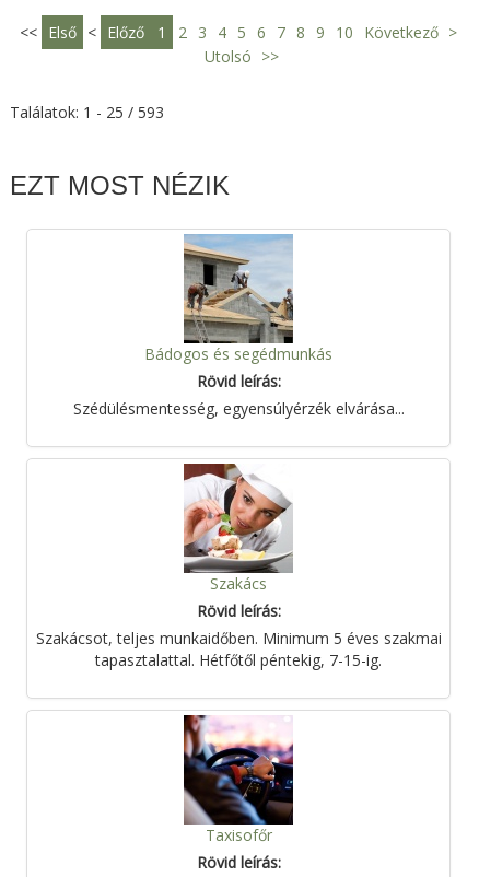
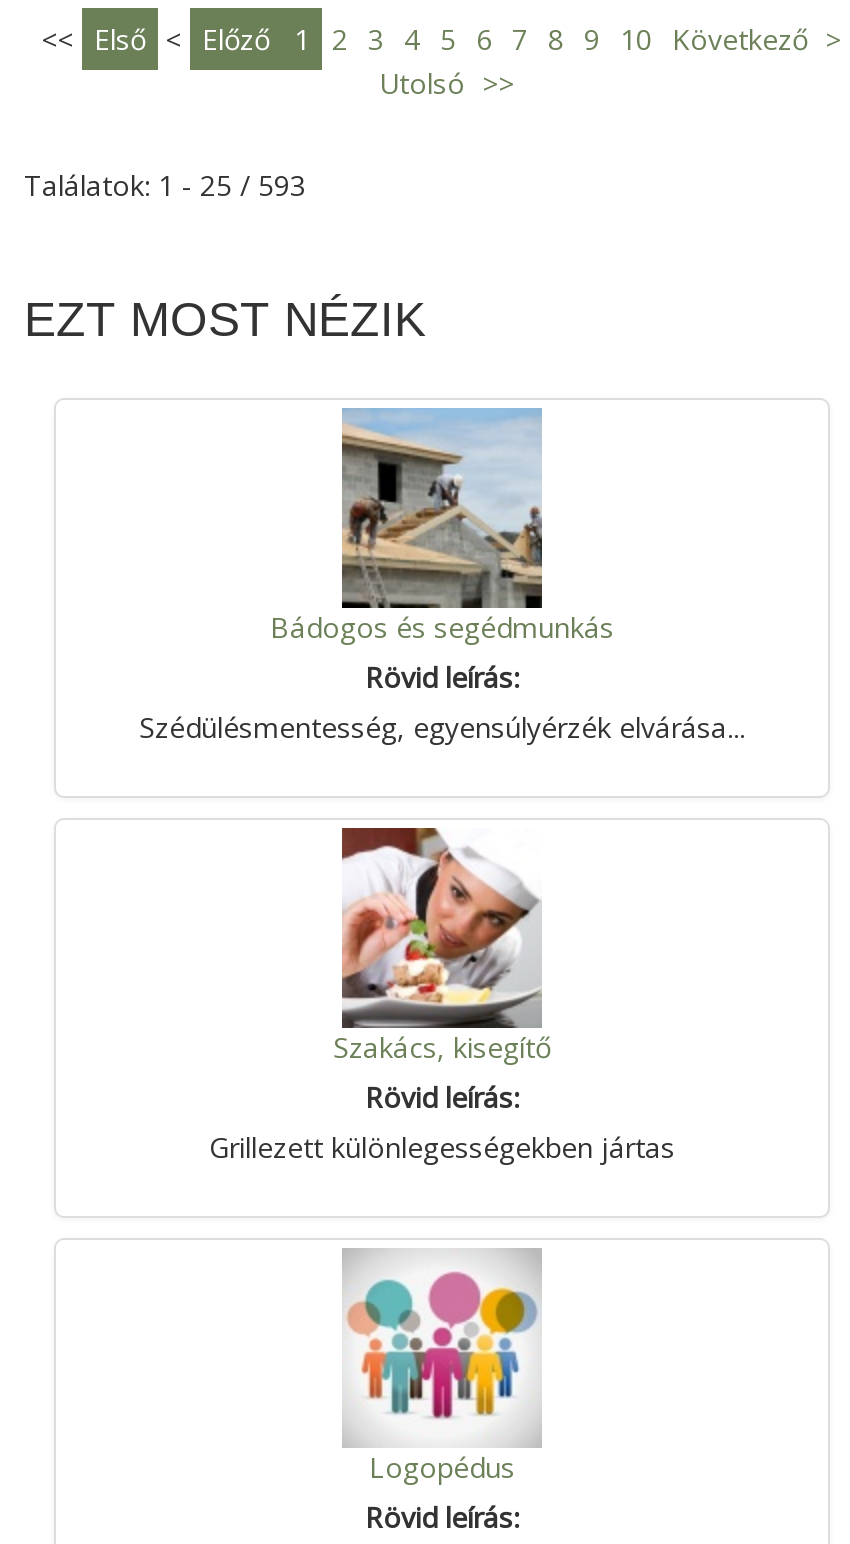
[210,572,267,593] Szakács -> [333,1027,551,1065] Szakács, kisegítő
[36,627,441,670] Szakácsot, teljes munkaidőben. Minimum 5 éves szakmai | tapasztalattal. Hétfőtől péntekig, 7-15-ig. -> [209,1127,675,1165] Grillezett különlegességekben jártas
[183,714,294,845] [image] | Taxisofőr -> [342,1248,542,1485] [image] | Logopédus

